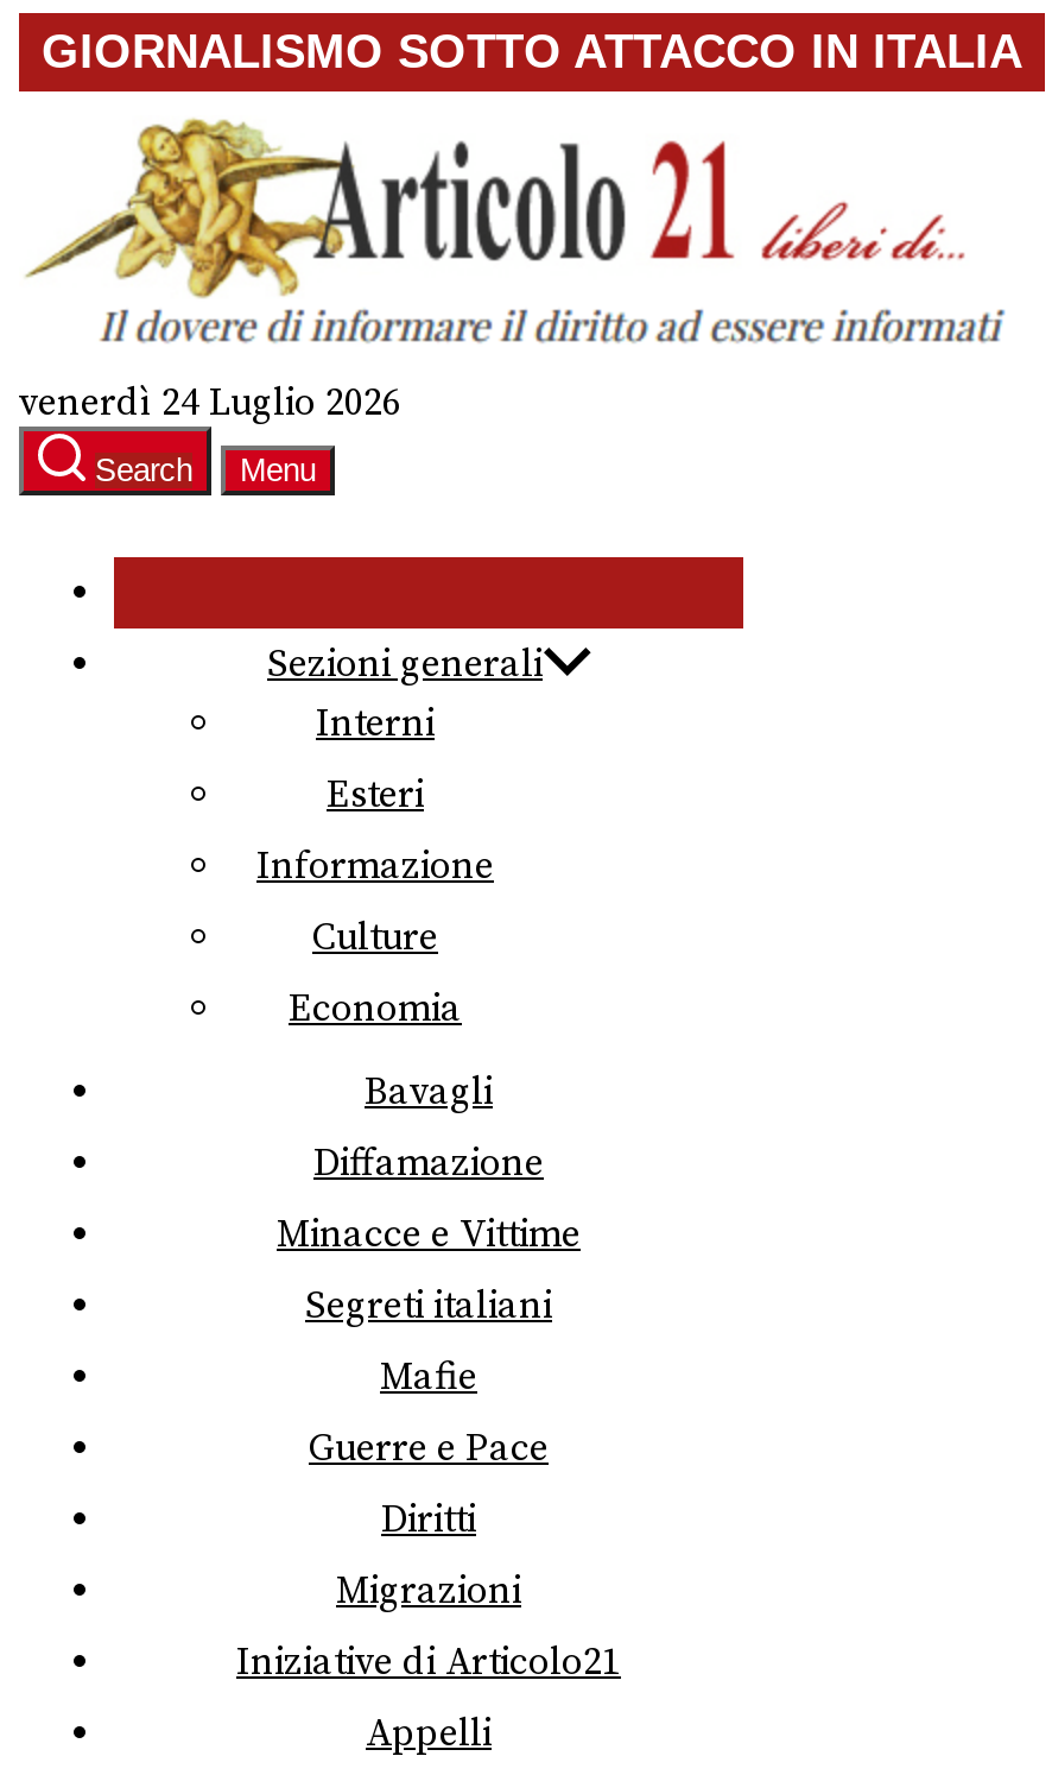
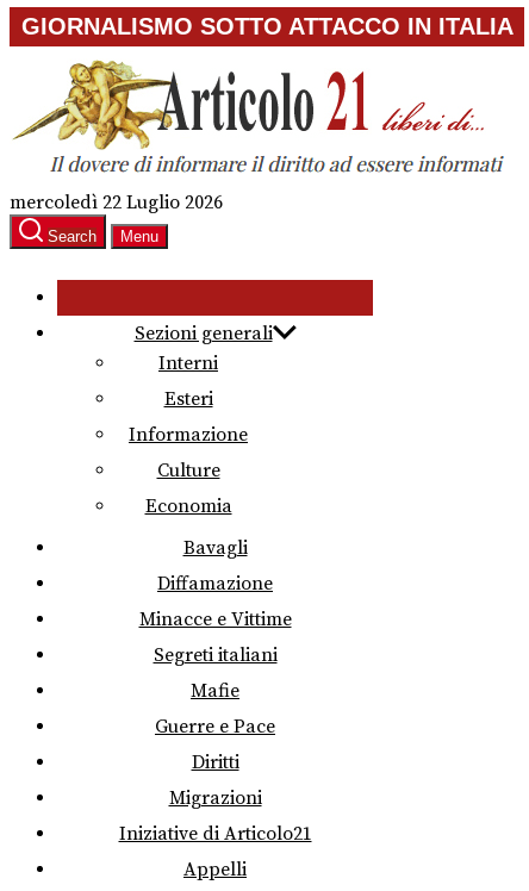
[19,379,401,427] venerdì 24 Luglio 2026 -> [10,191,223,214] mercoledì 22 Luglio 2026

